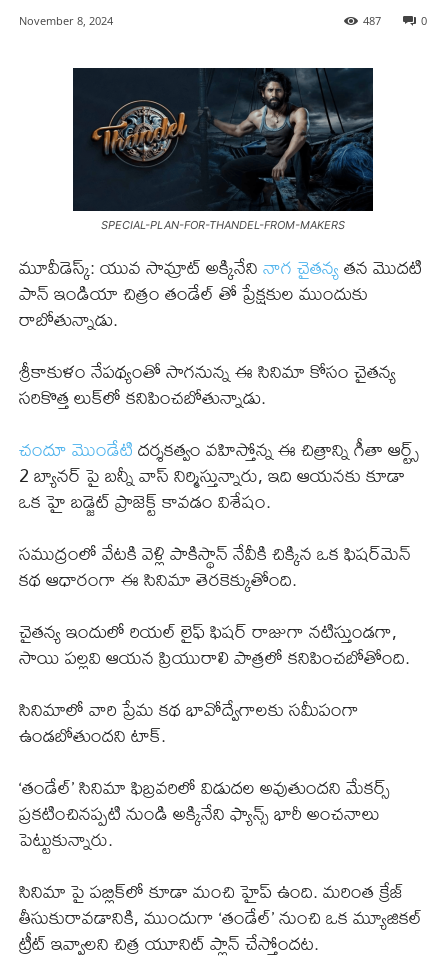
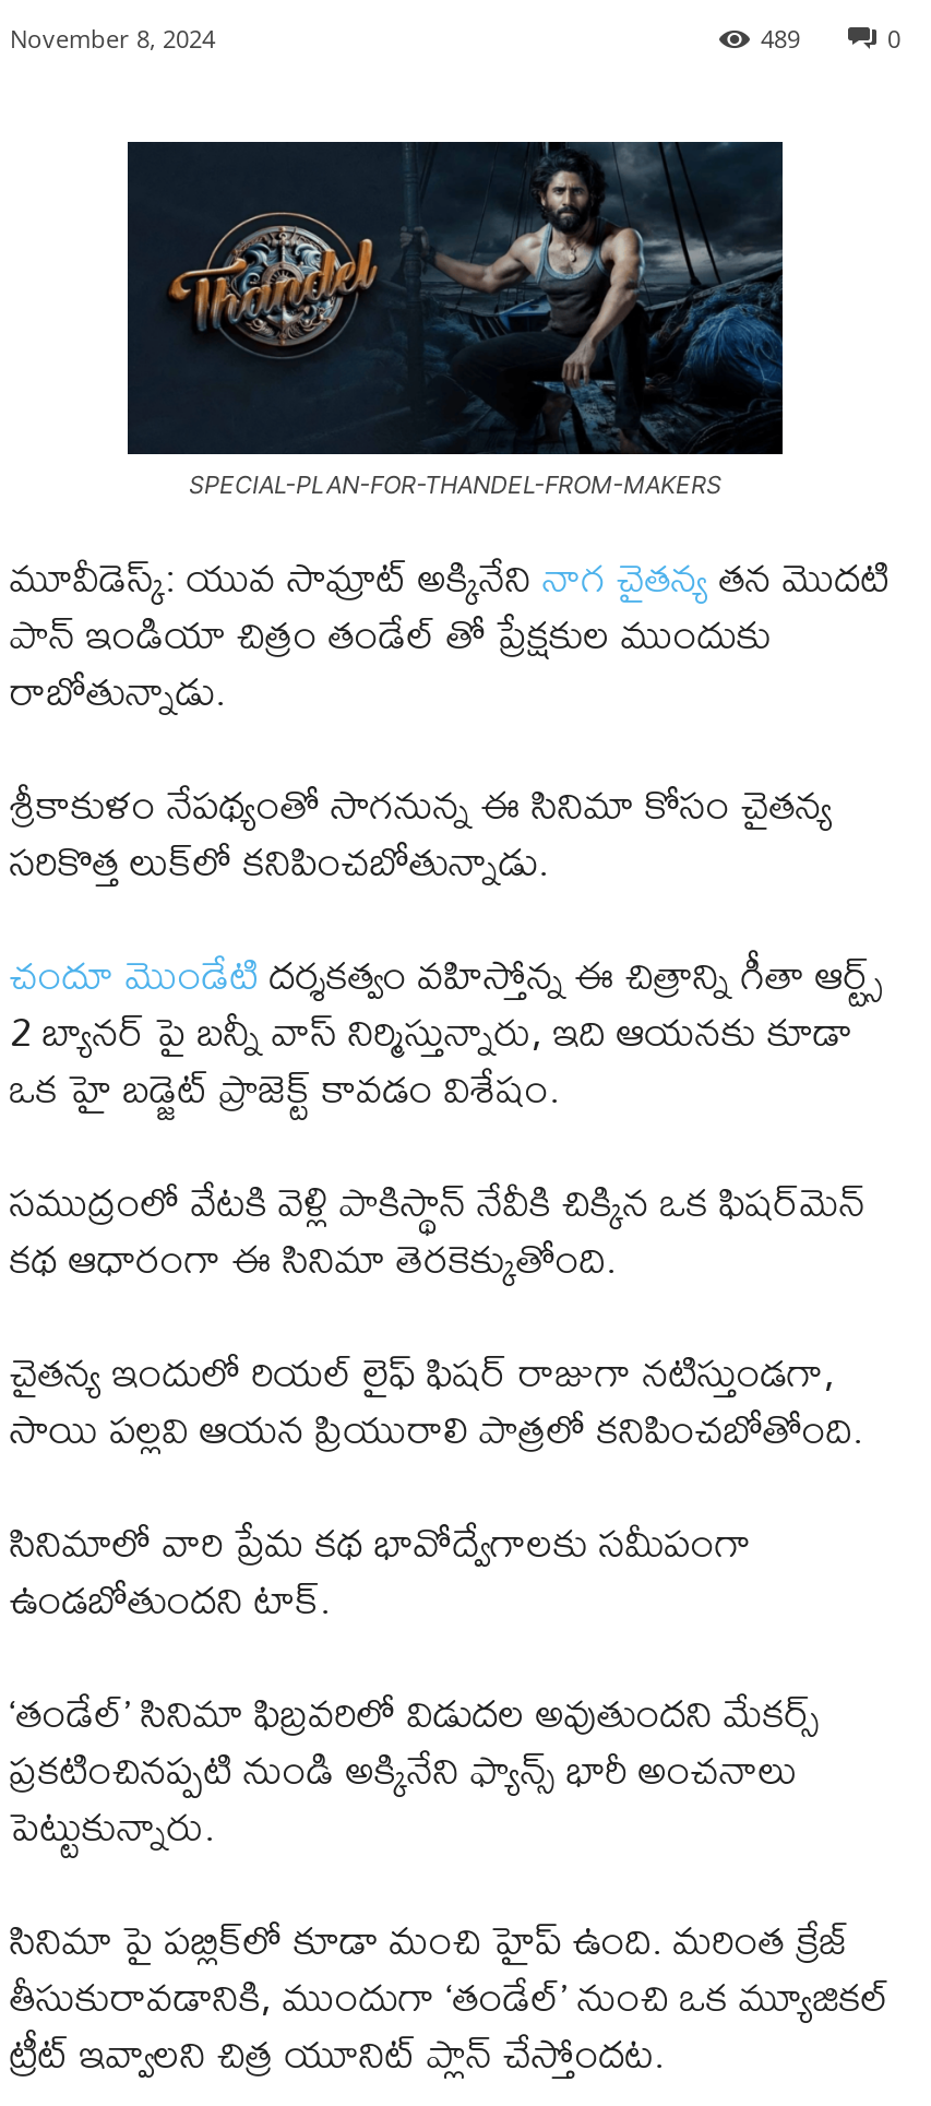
[363,13,381,28] 487 -> [761,22,800,55] 489

